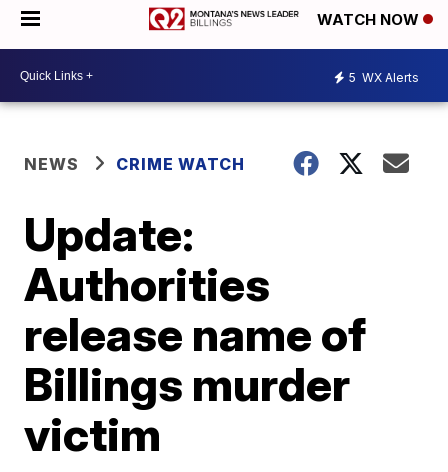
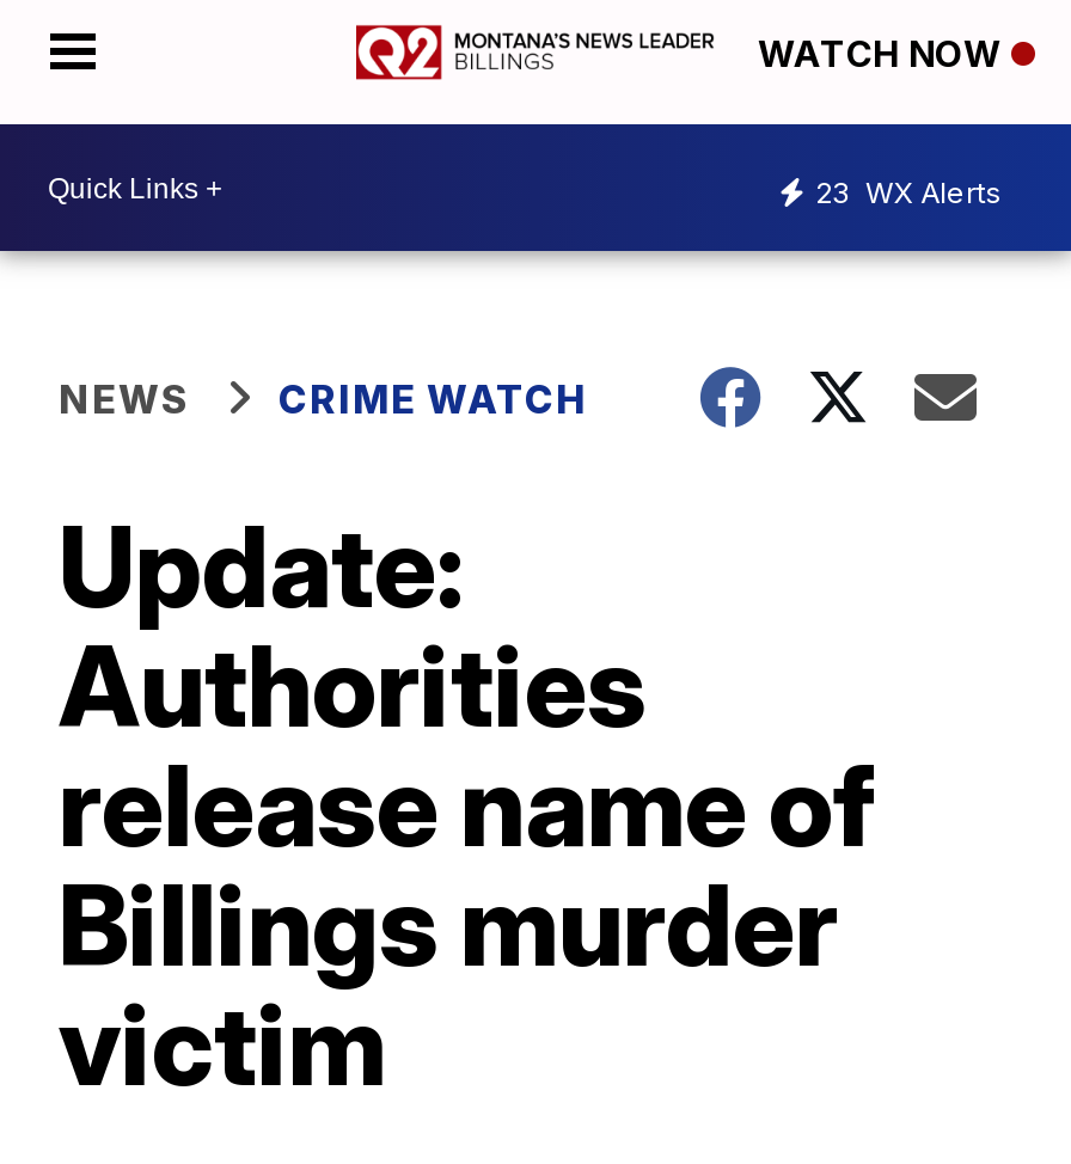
[349,69,419,84] 5 WX Alerts -> [815,173,1002,209] 23 WX Alerts

